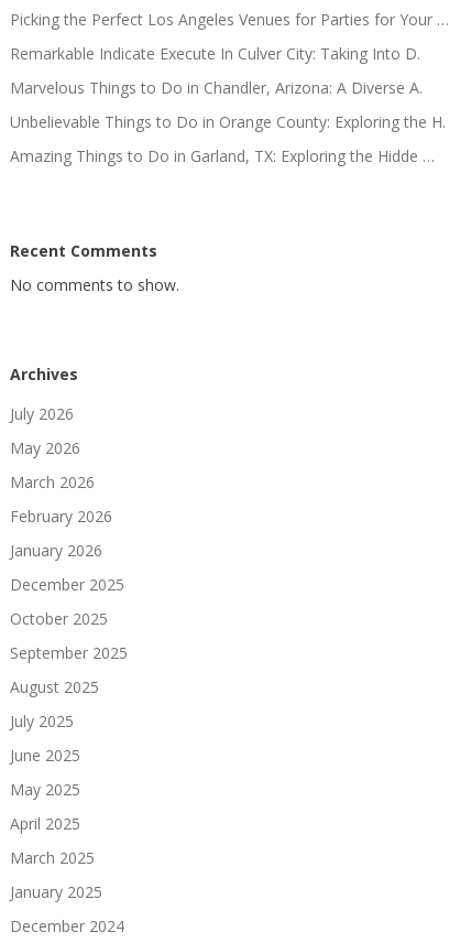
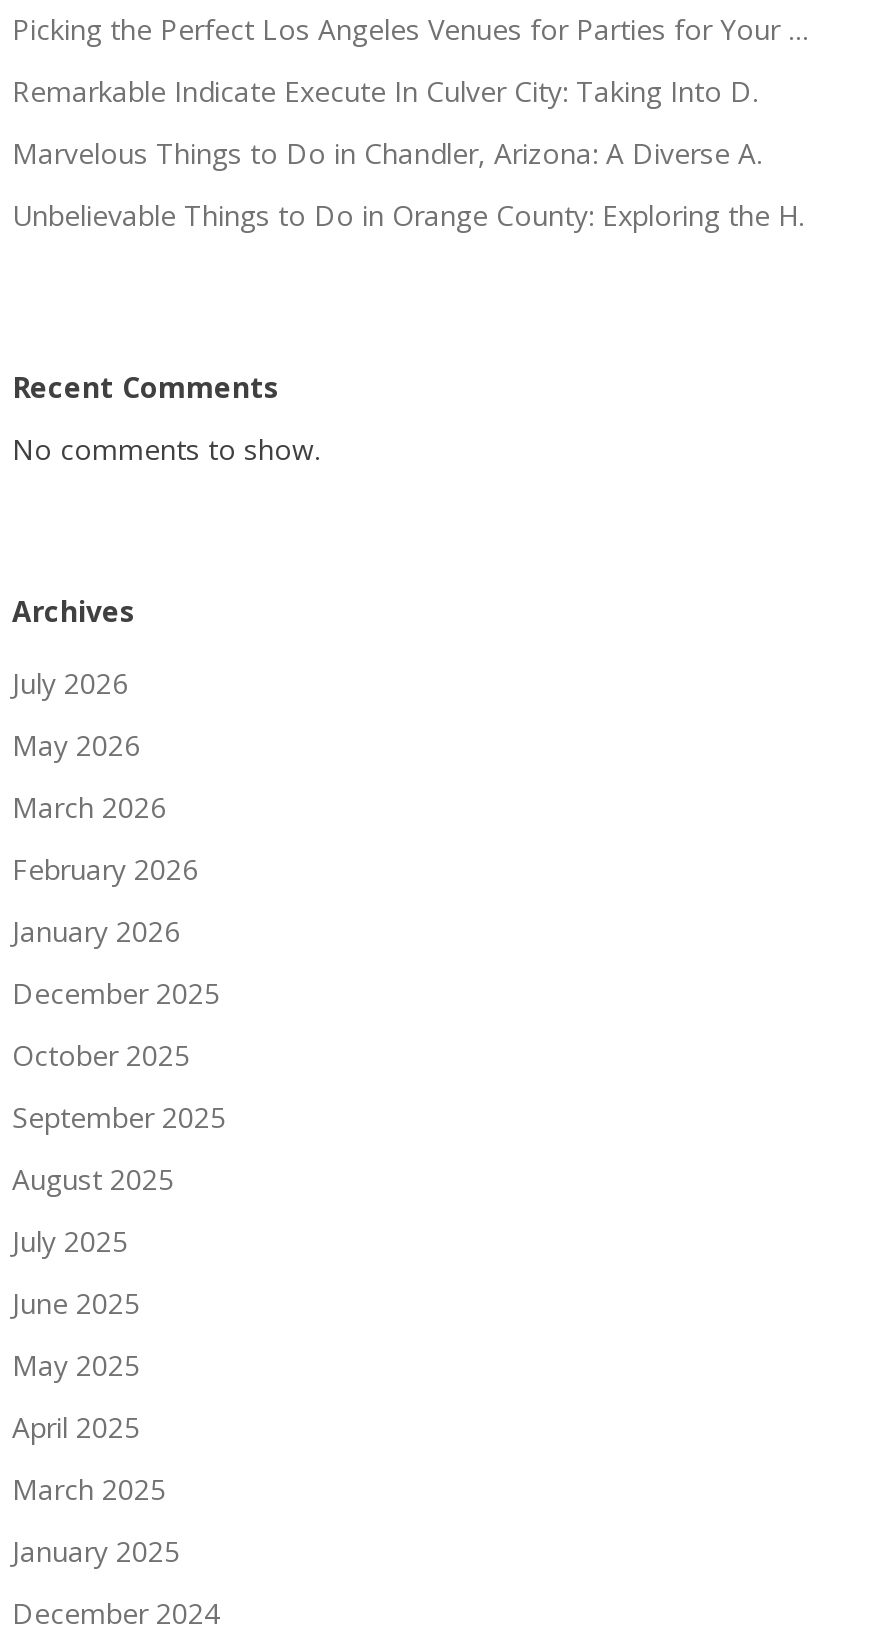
[10,145,435,166] Amazing Things to Do in Garland, TX: Exploring the Hidde … -> none

